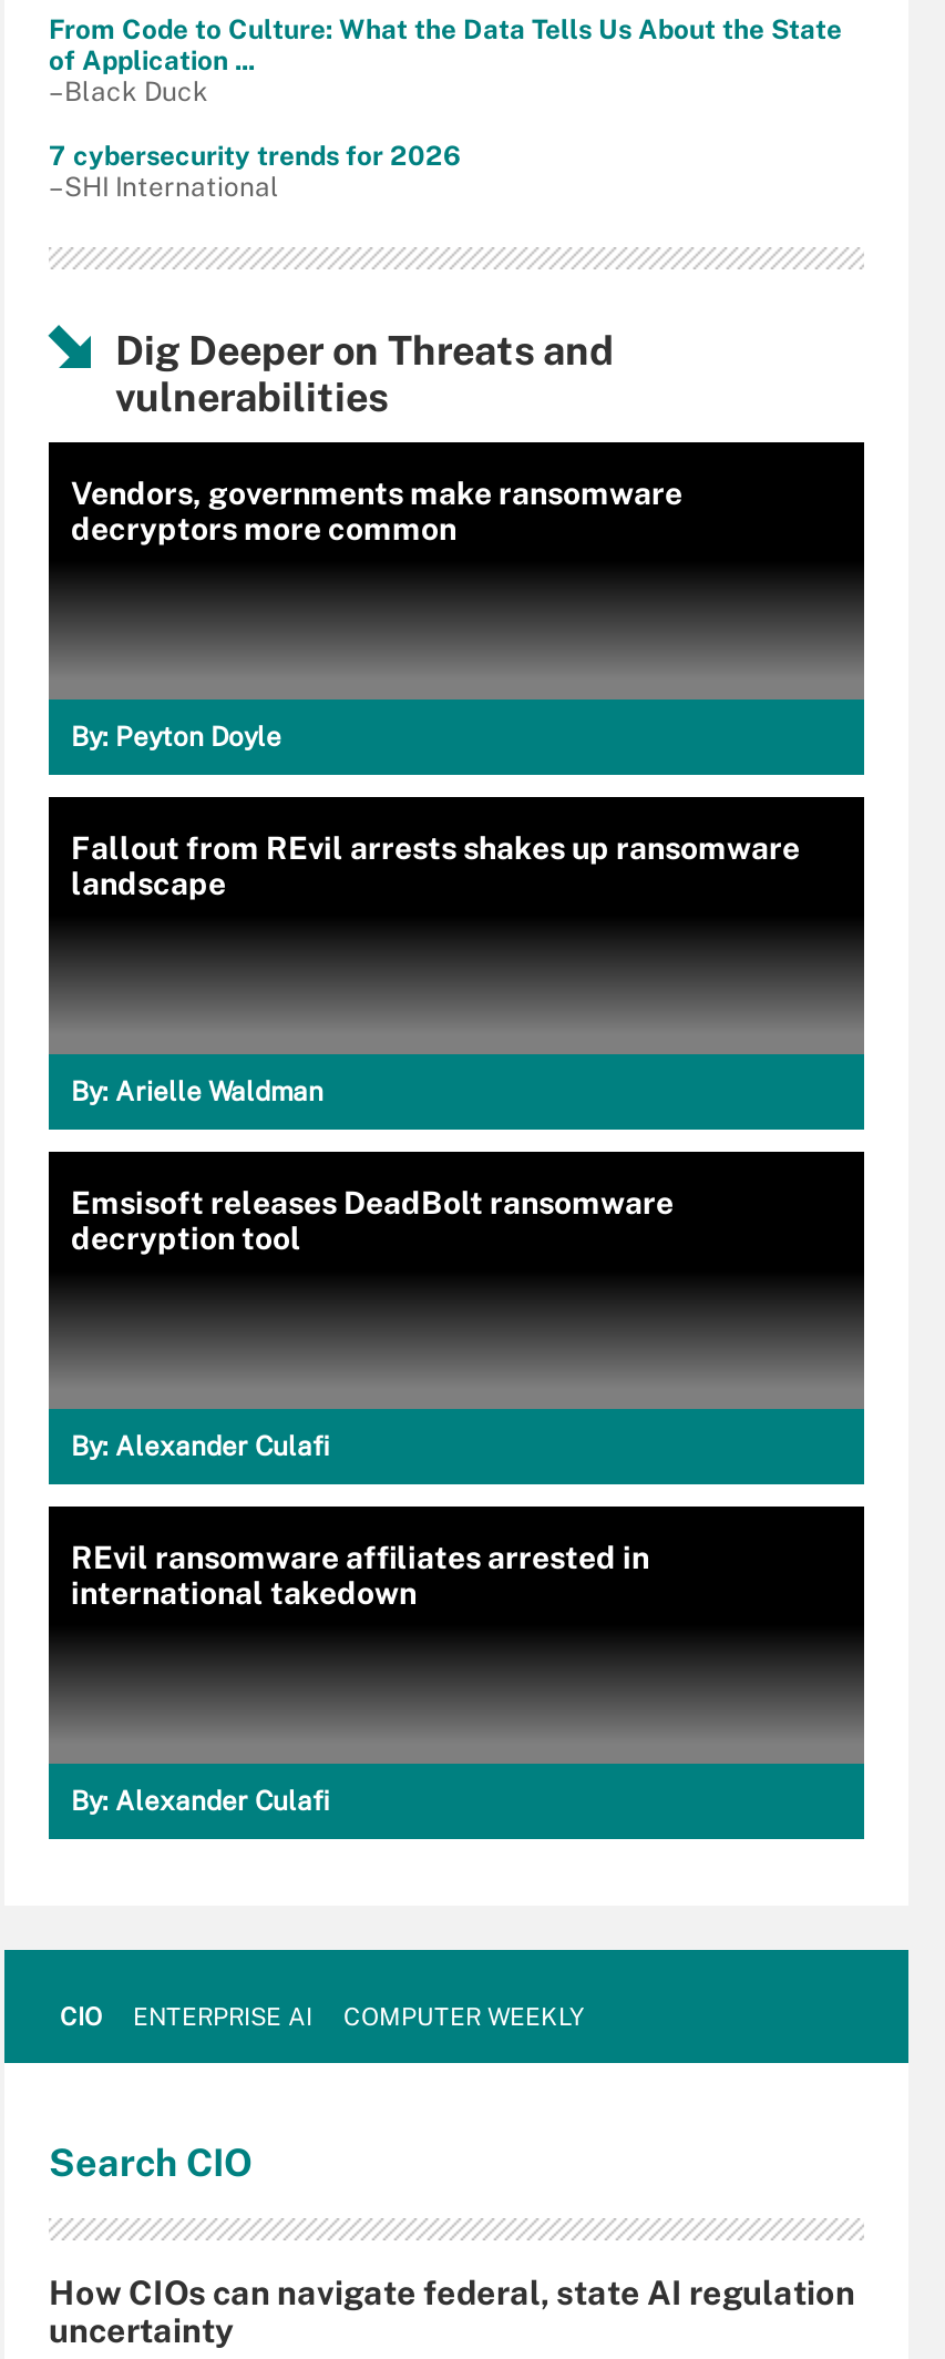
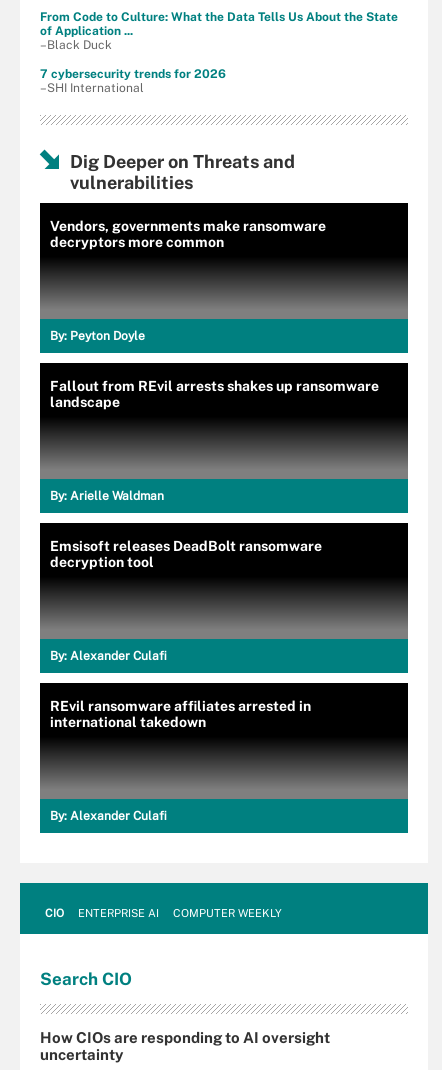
[49,2274,855,2311] How CIOs can navigate federal, state AI regulation -> [40,1029,330,1046] How CIOs are responding to AI oversight

